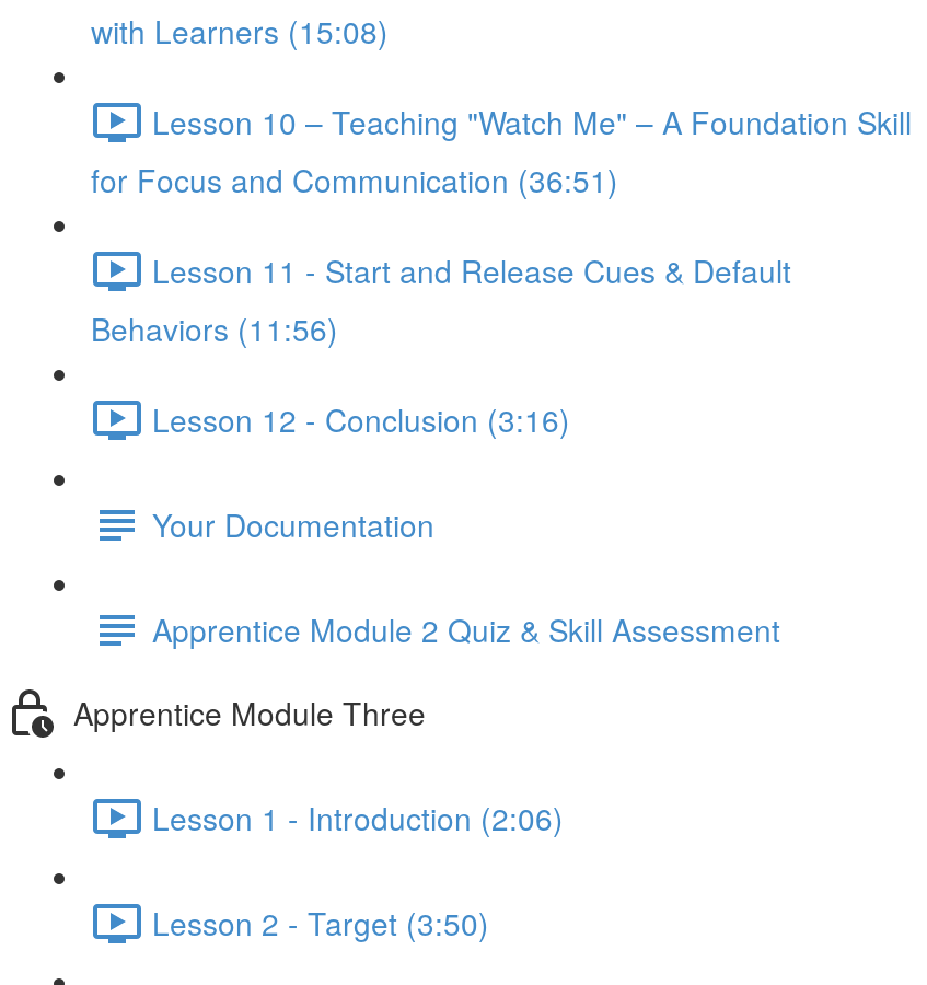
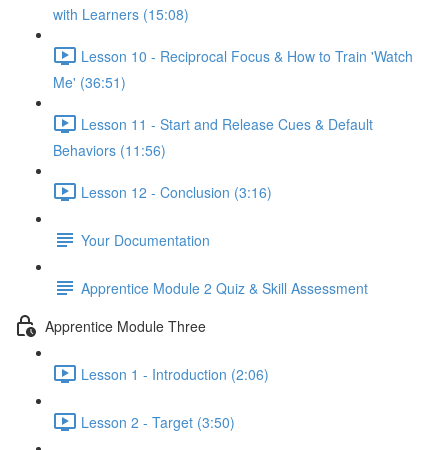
[91,100,912,201] Lesson 10 – Teaching "Watch Me" – A Foundation Skill | for Focus and Communication (36:51) -> [53,46,413,92] Lesson 10 - Reciprocal Focus & How to Train 'Watch | Me' (36:51)

